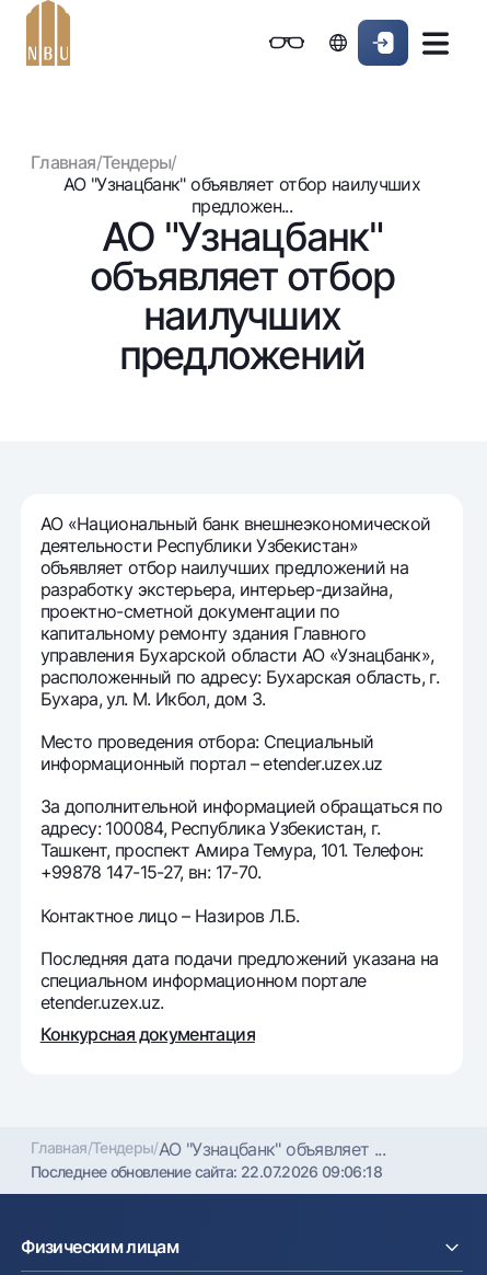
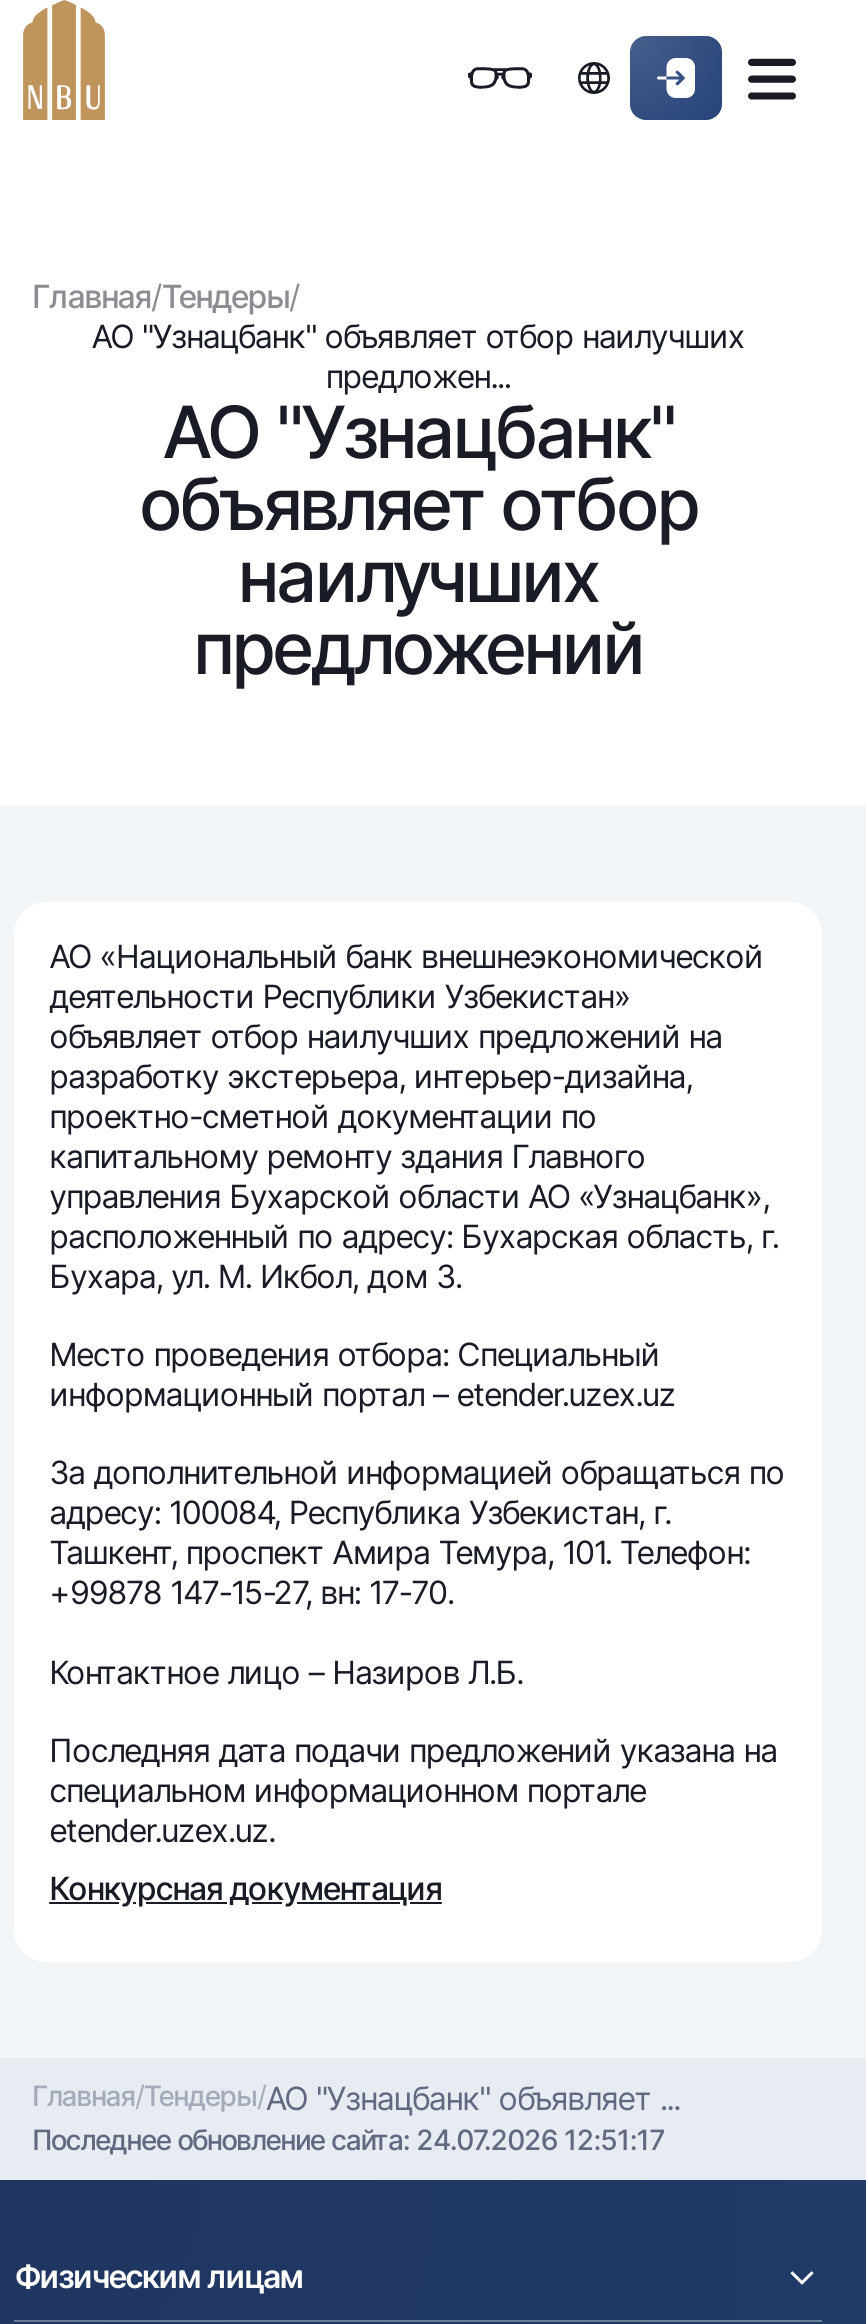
[31,1162,382,1181] Последнее обновление сайта: 22.07.2026 09:06:18 -> [32,2122,664,2156] Последнее обновление сайта: 24.07.2026 12:51:17

